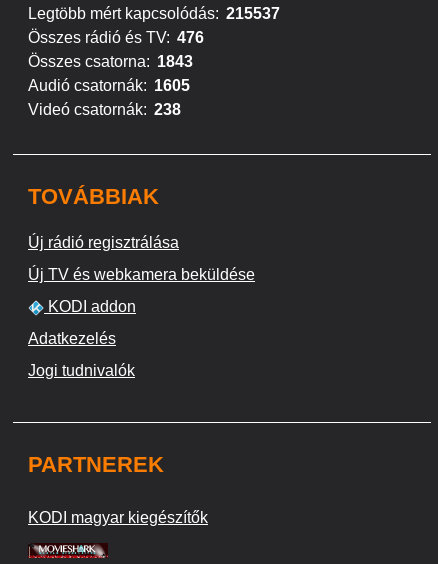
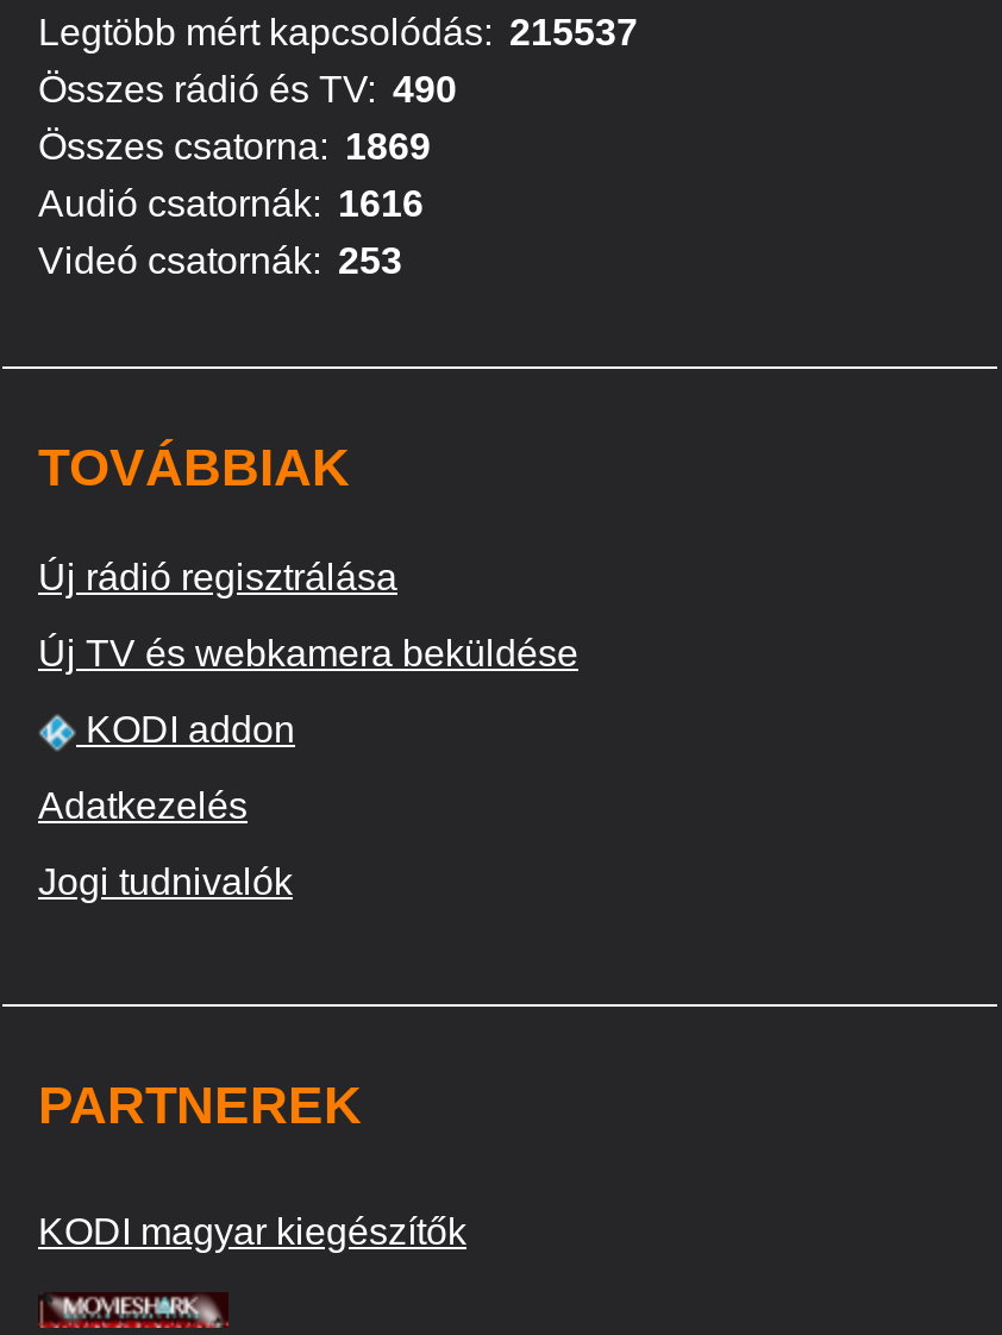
[28,29,204,46] Összes rádió és TV: 476 -> [38,69,457,109] Összes rádió és TV: 490
[28,53,193,70] Összes csatorna: 1843 -> [38,126,431,167] Összes csatorna: 1869
[28,77,190,94] Audió csatornák: 1605 -> [38,183,424,224] Audió csatornák: 1616
[28,101,181,118] Videó csatornák: 238 -> [38,240,402,281] Videó csatornák: 253

